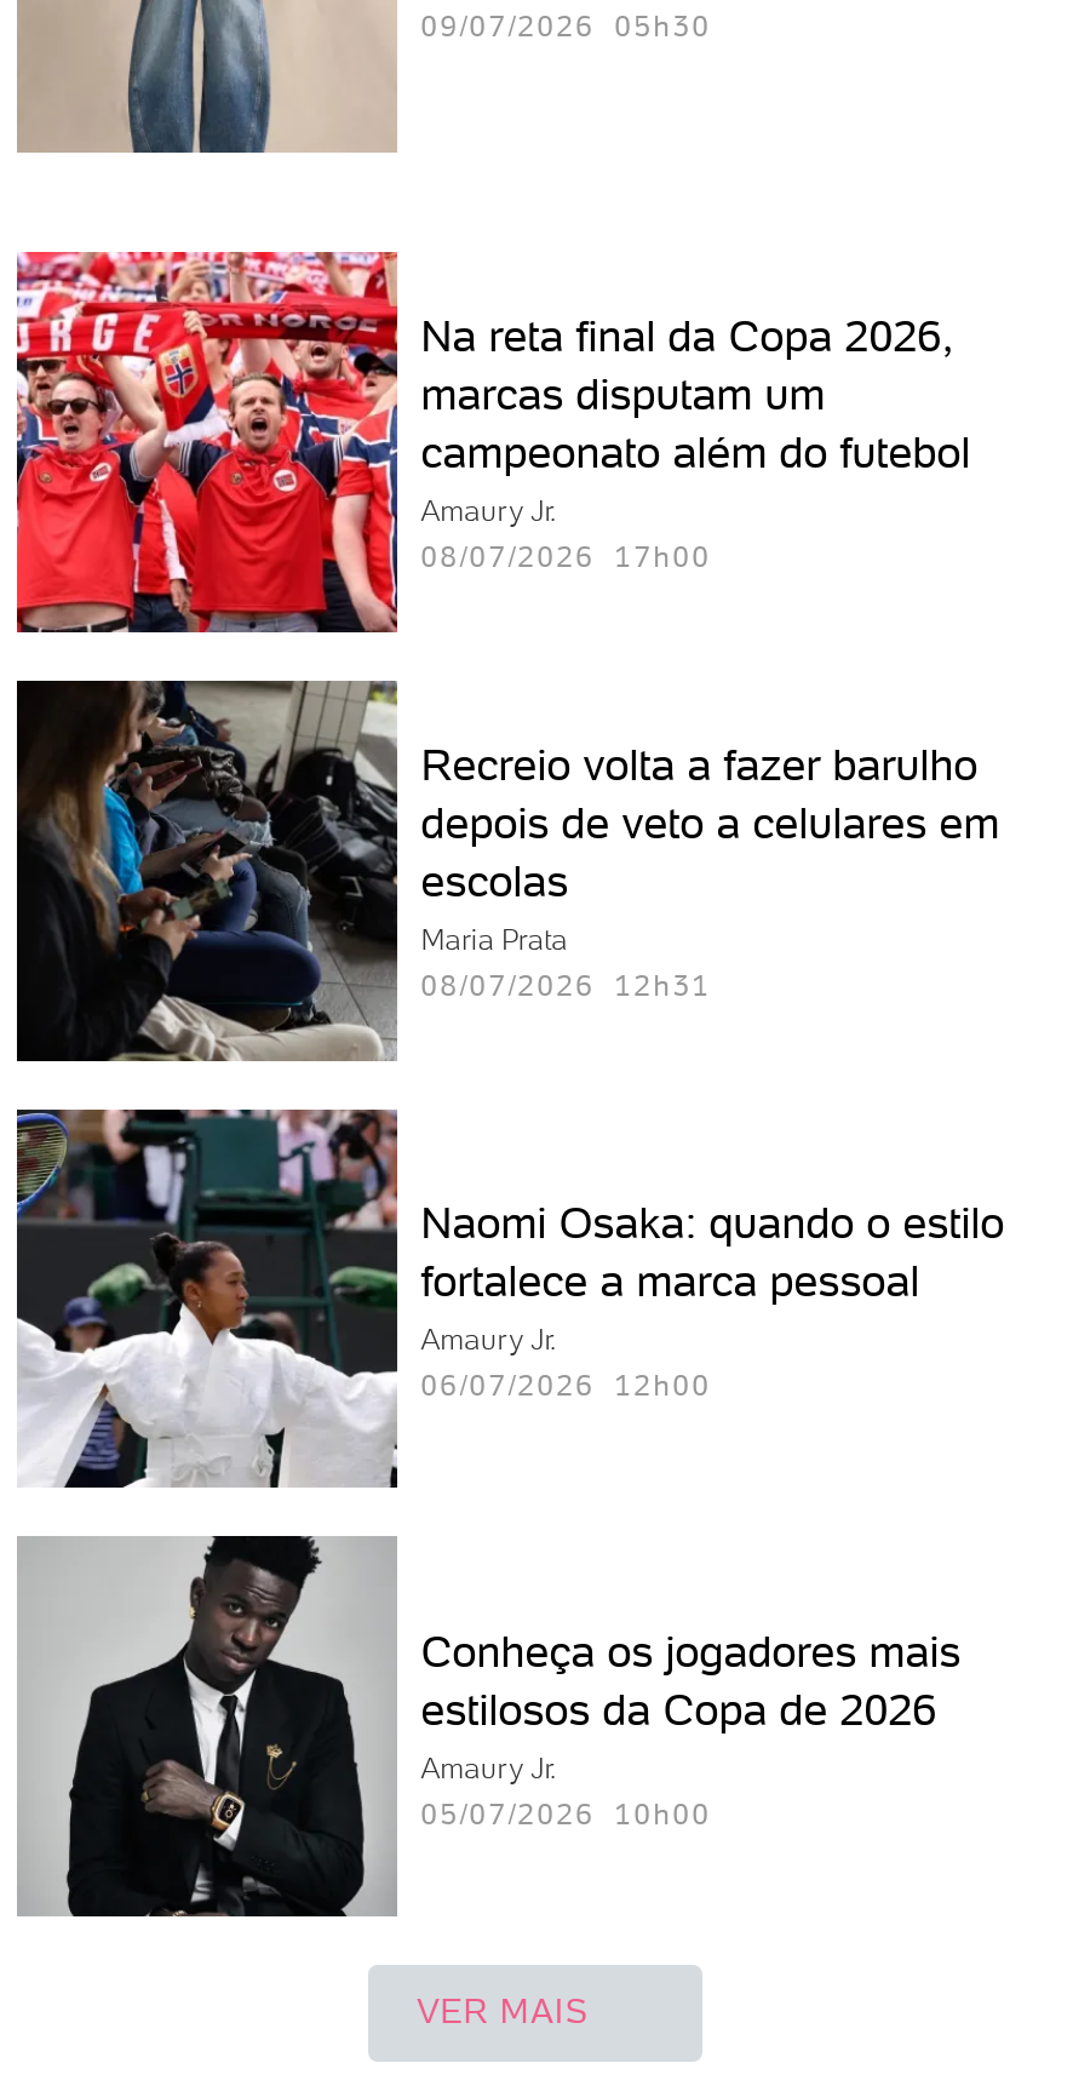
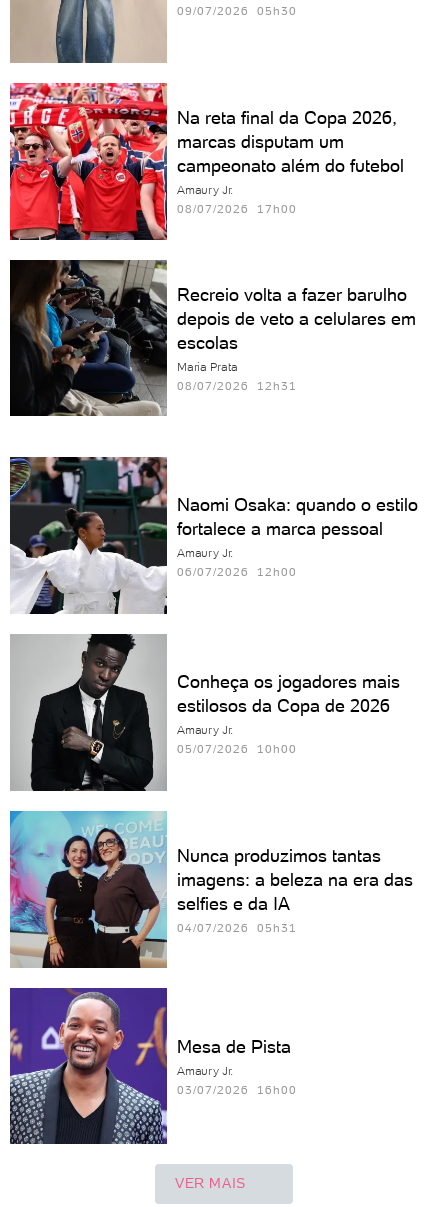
moved [12,247,1000,1003] -> [8,81,416,393]: [image] | Na reta final da Copa 2026, | marcas disputam um | ... | Maria Prata | 08/07/2026 12h31
none -> [9,810,413,969] [image] | Nunca produzimos tantas | imagens: a beleza na era das | selfies e da IA | 04/07/2026 05h31
none -> [10,987,297,1145] [image] | Mesa de Pista | Amaury Jr. | 03/07/2026 16h00

